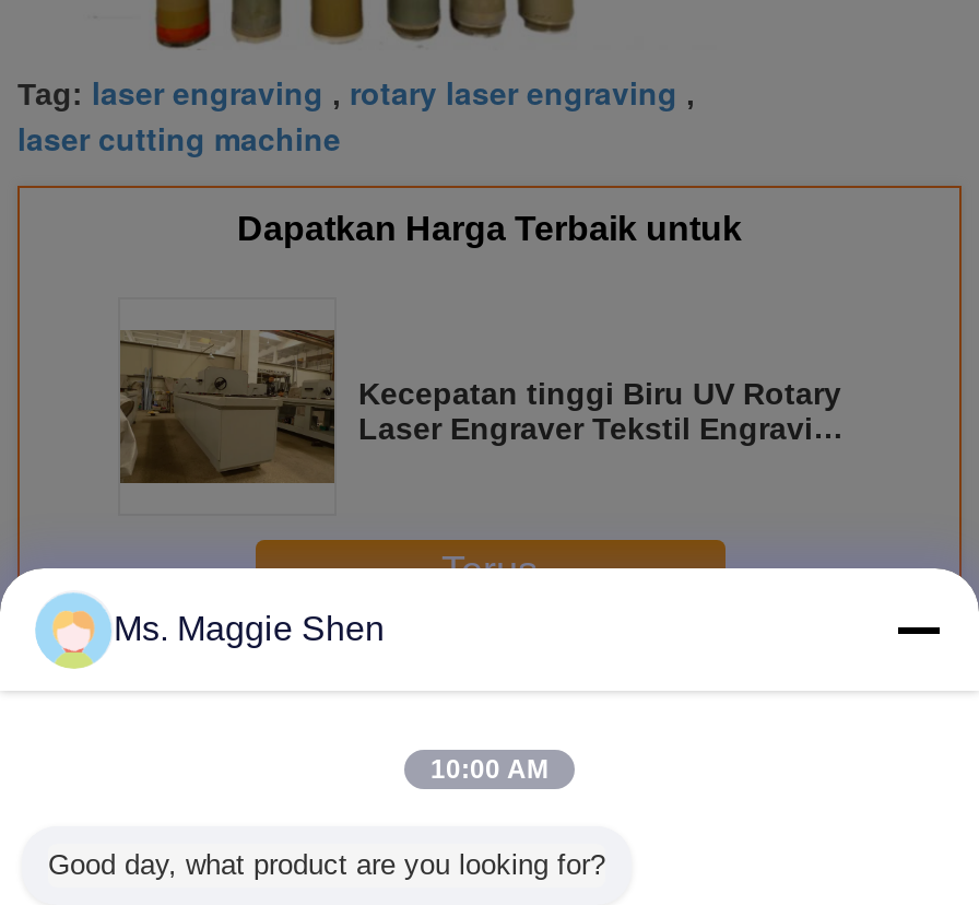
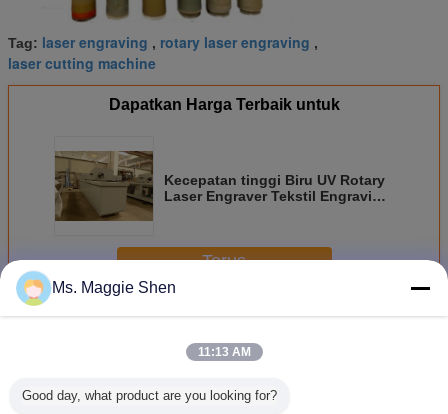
[430,754,549,785] 10:00 AM -> [197,345,250,359] 11:13 AM

